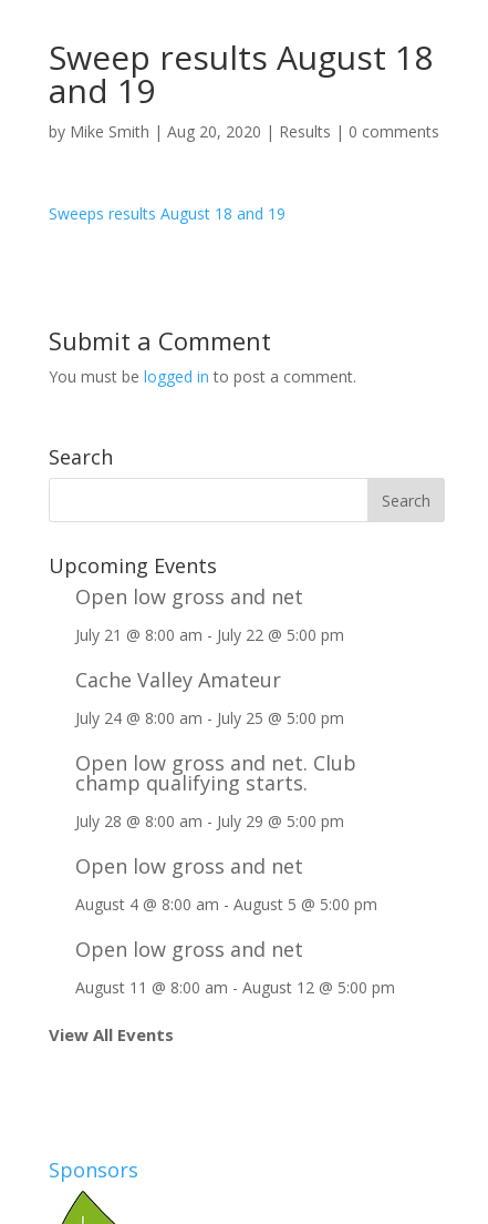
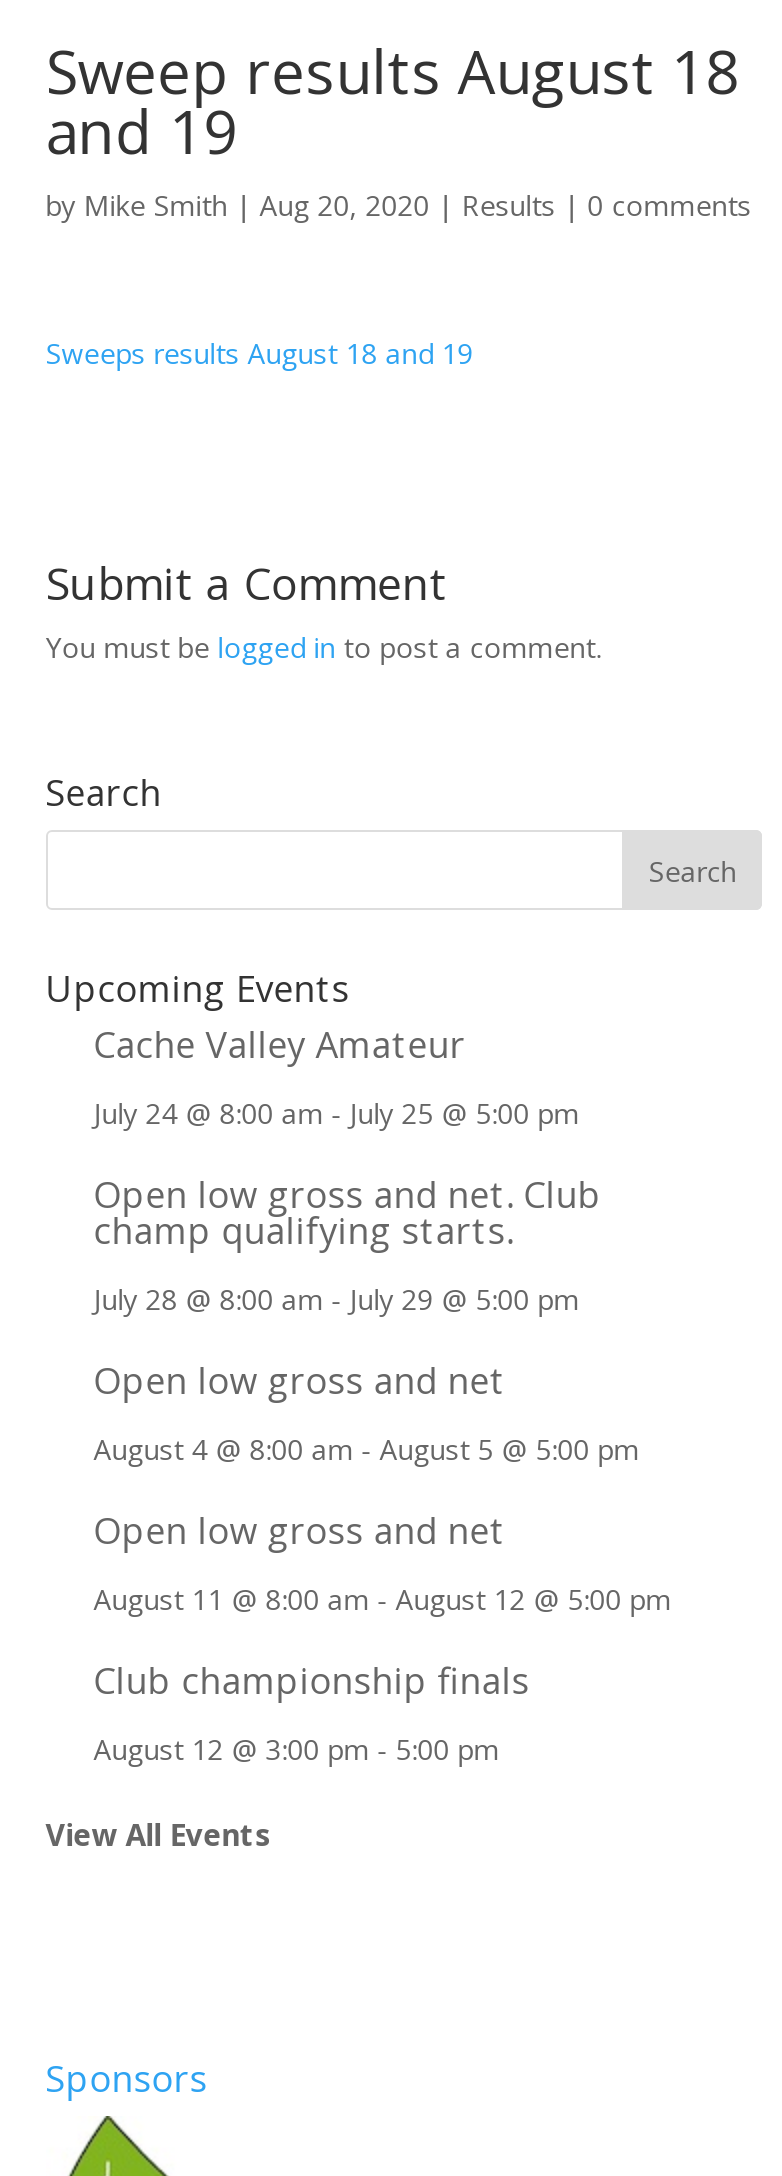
[75,583,344,645] Open low gross and net | July 21 @ 8:00 am - July 22 @ 5:00 pm -> none
moved [75,666,395,998] -> [94,1020,672,1618]: Cache Valley Amateur | July 24 @ 8:00 am - July 25 @ 5:00 pm | Open low gross and net. Club | ... | Open low gross and net | August 11 @ 8:00 am - August 12 @ 5:00 pm
none -> [94,1656,530,1768] Club championship finals | August 12 @ 3:00 pm - 5:00 pm

